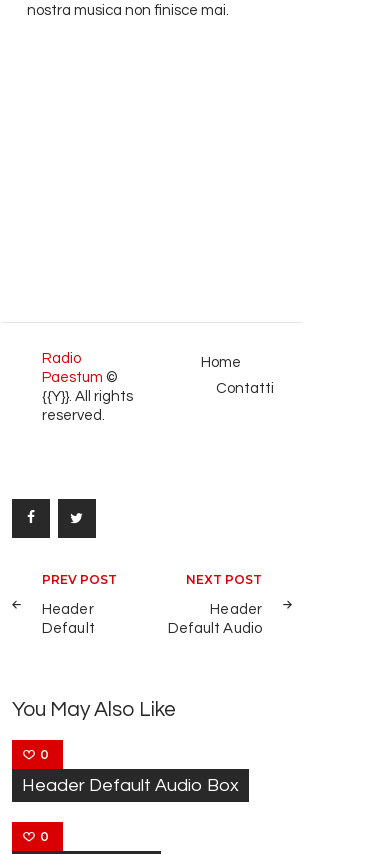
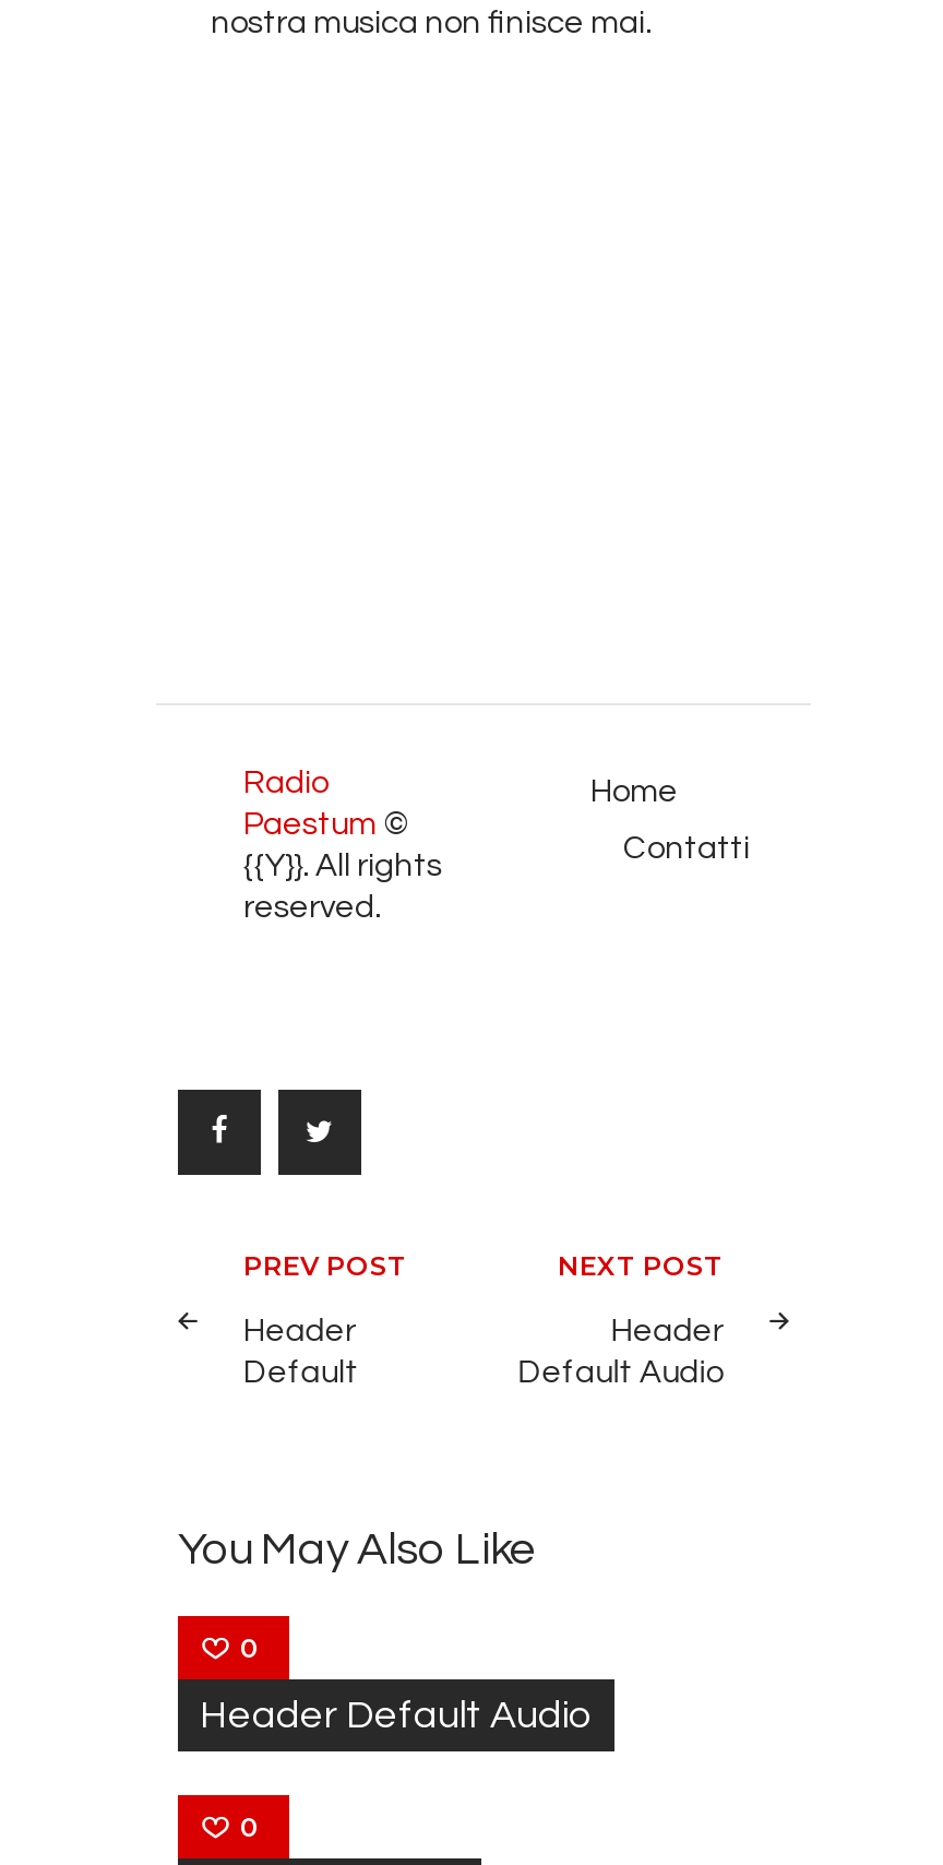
[22,776,239,795] Header Default Audio Box -> [200,1695,593,1736] Header Default Audio

